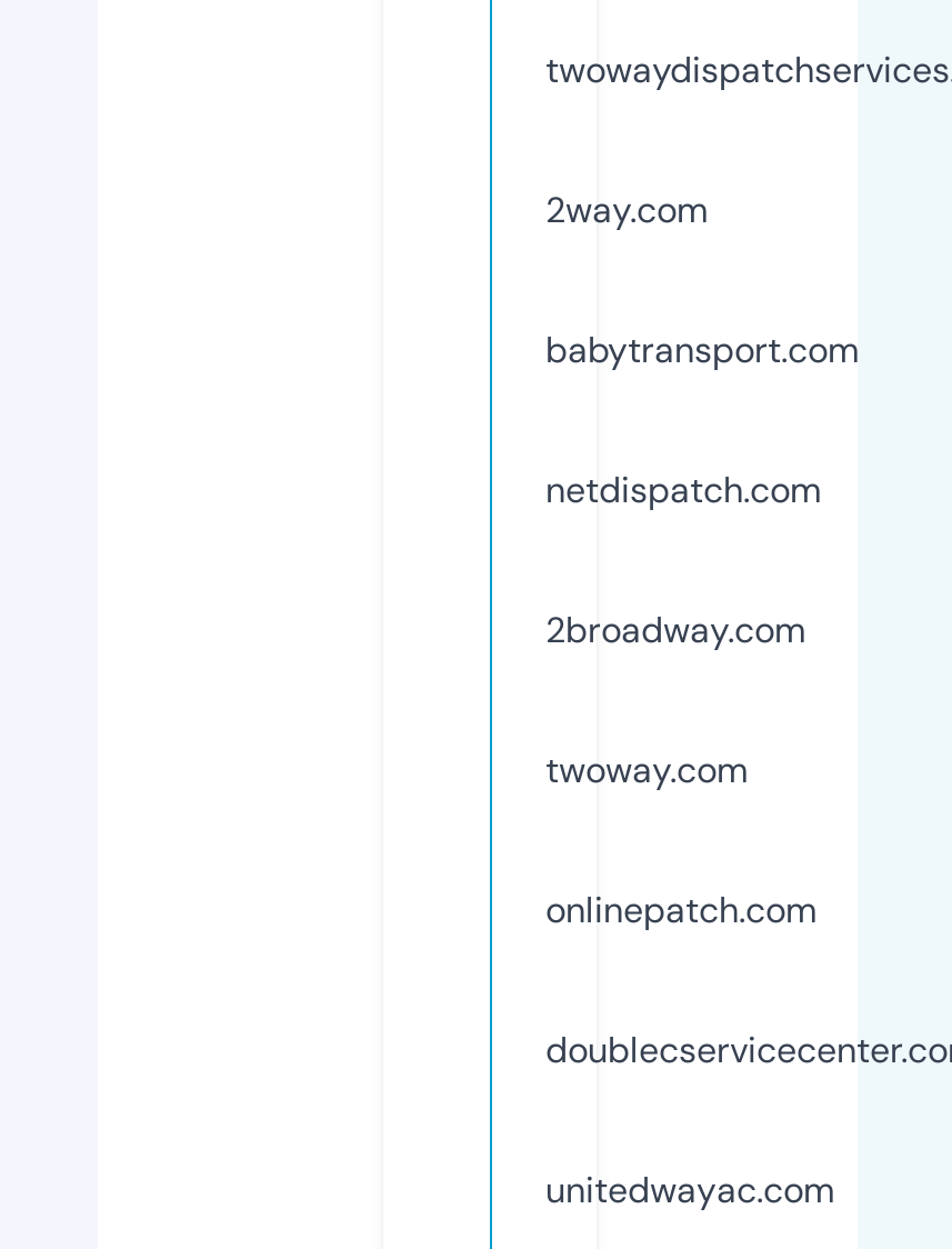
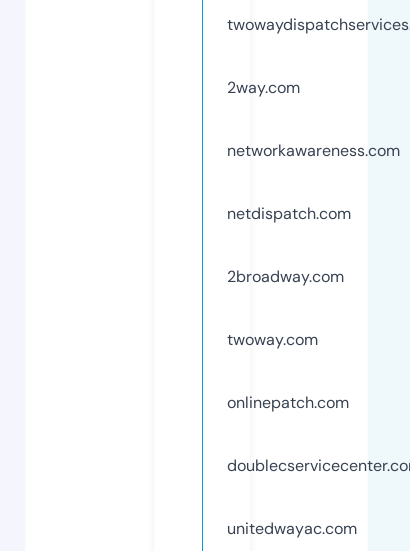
[545,326,859,373] babytransport.com -> [227,140,400,161] networkawareness.com

